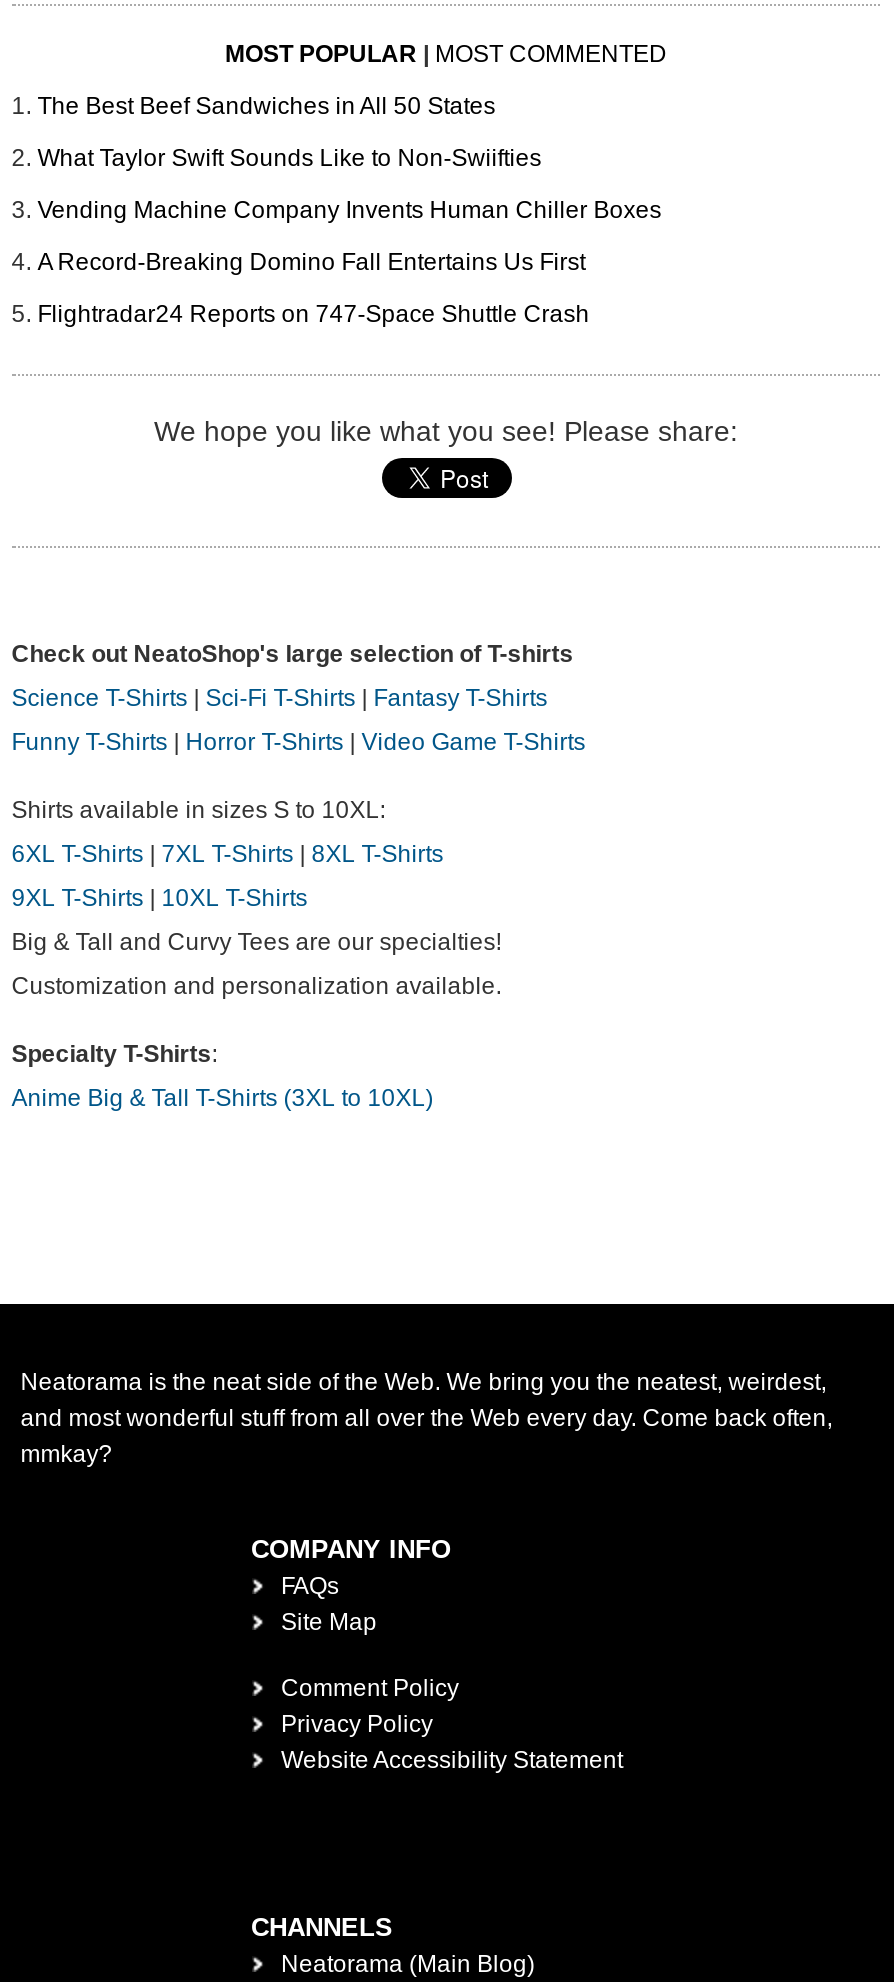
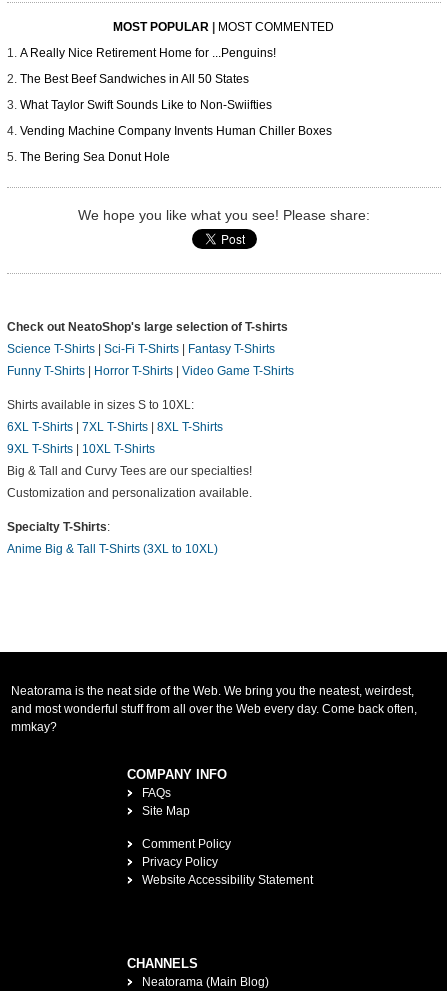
none -> [20,46,276,60] A Really Nice Retirement Home for ...Penguins!
moved [37,93,661,225] -> [20,72,332,138]: The Best Beef Sandwiches in All 50 States | What Taylor Swift Sounds Like to Non-Swiifties | Vending Machine Company Invents Human Chiller Boxes
[37,249,589,329] A Record-Breaking Domino Fall Entertains Us First | Flightradar24 Reports on 747-Space Shuttle Crash -> [20,150,170,164] The Bering Sea Donut Hole

